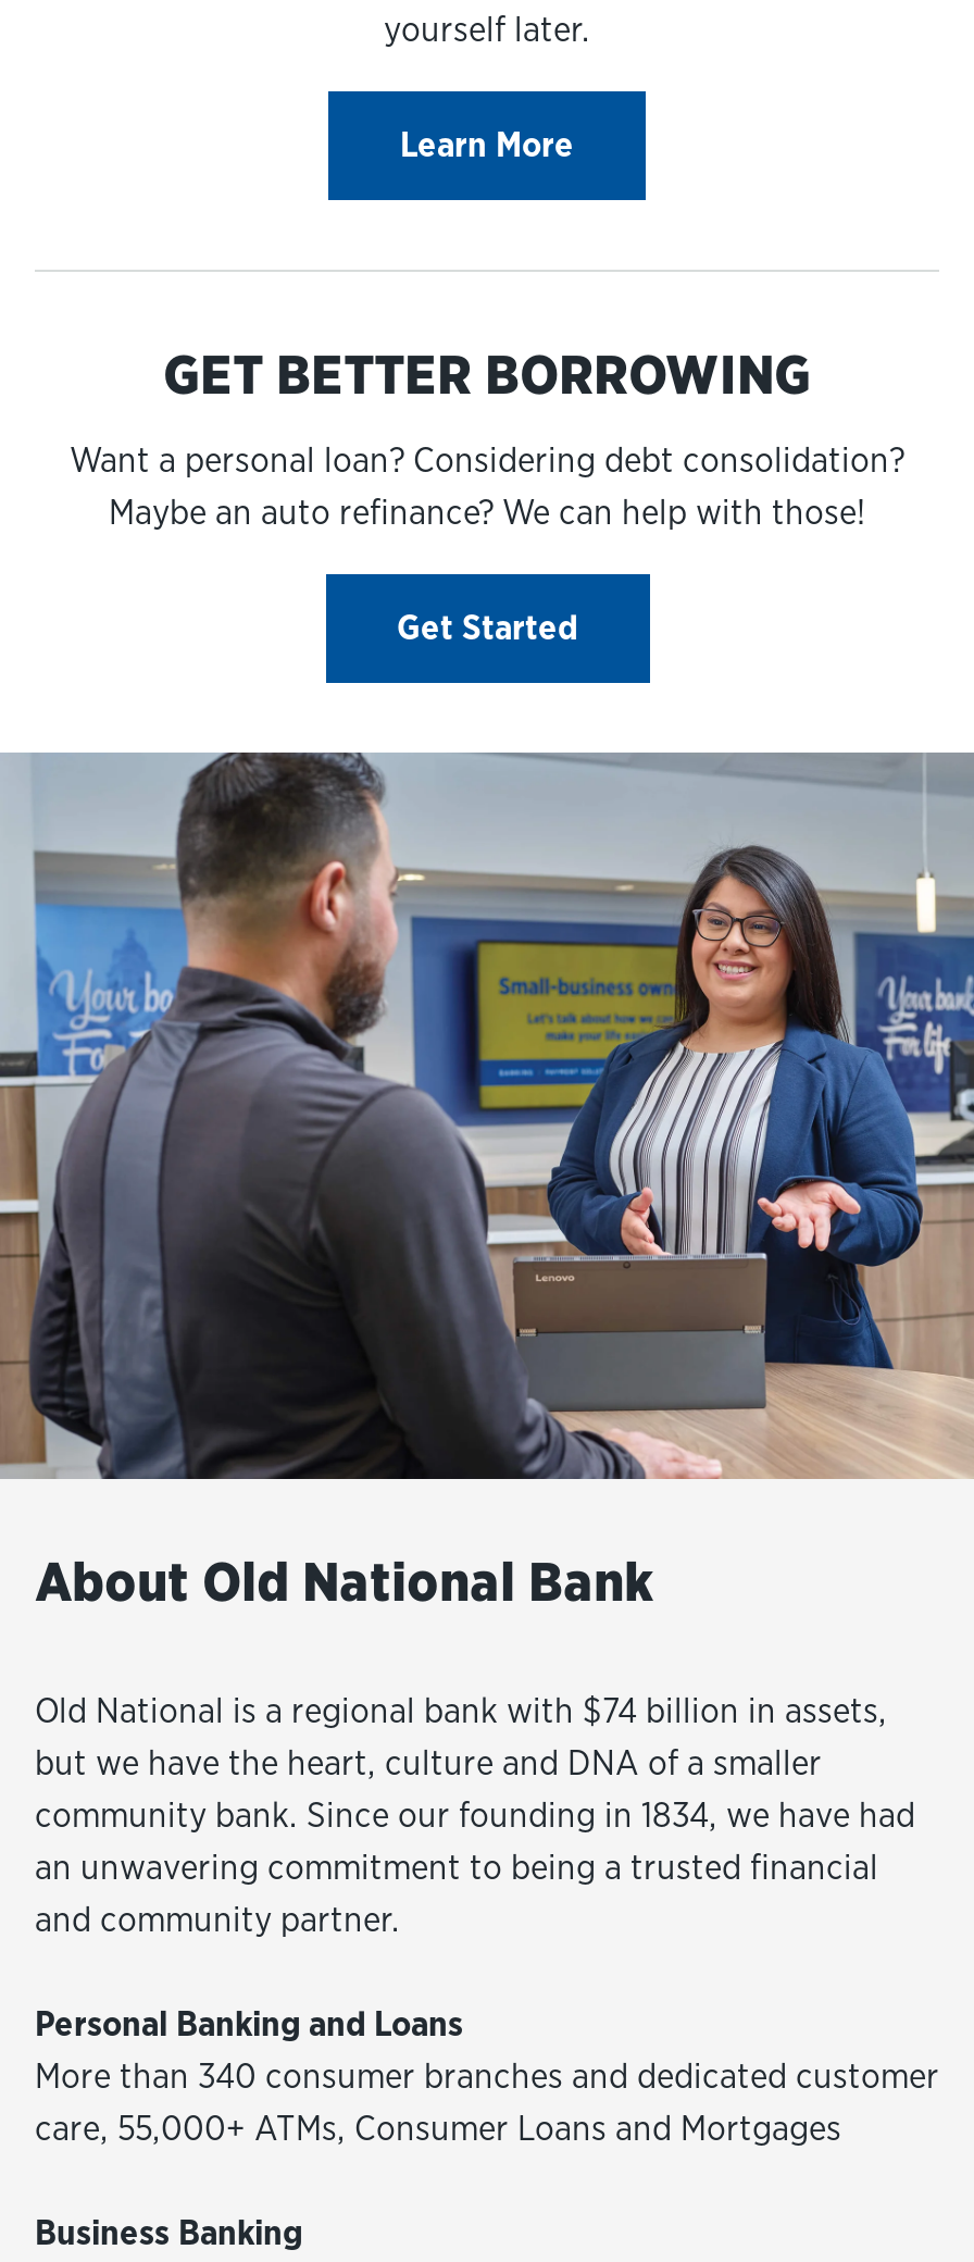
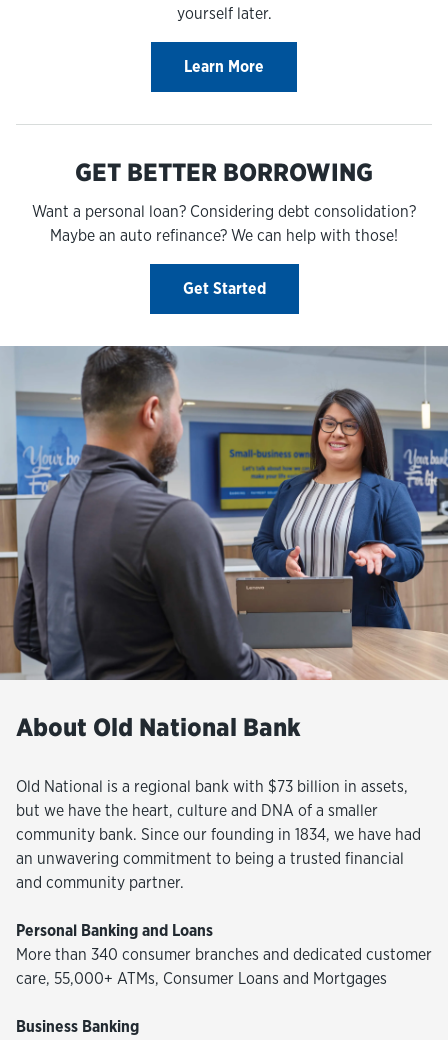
[35,1690,887,1732] Old National is a regional bank with $74 billion in assets, -> [16,777,408,796] Old National is a regional bank with $73 billion in assets,

